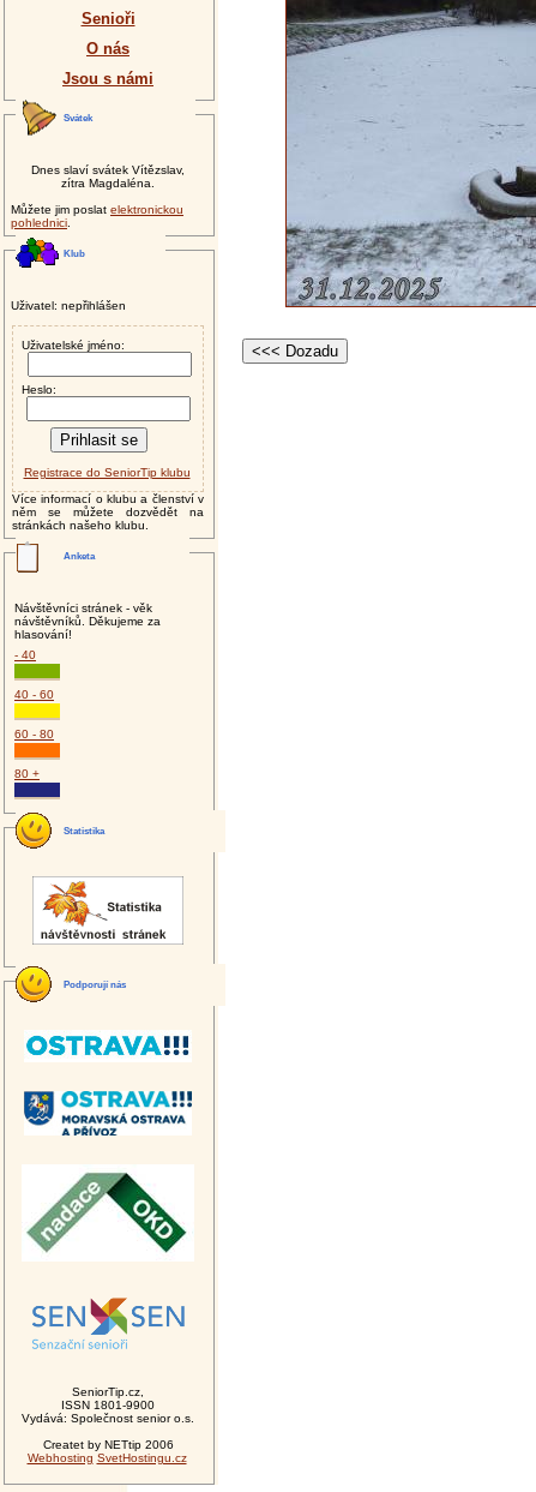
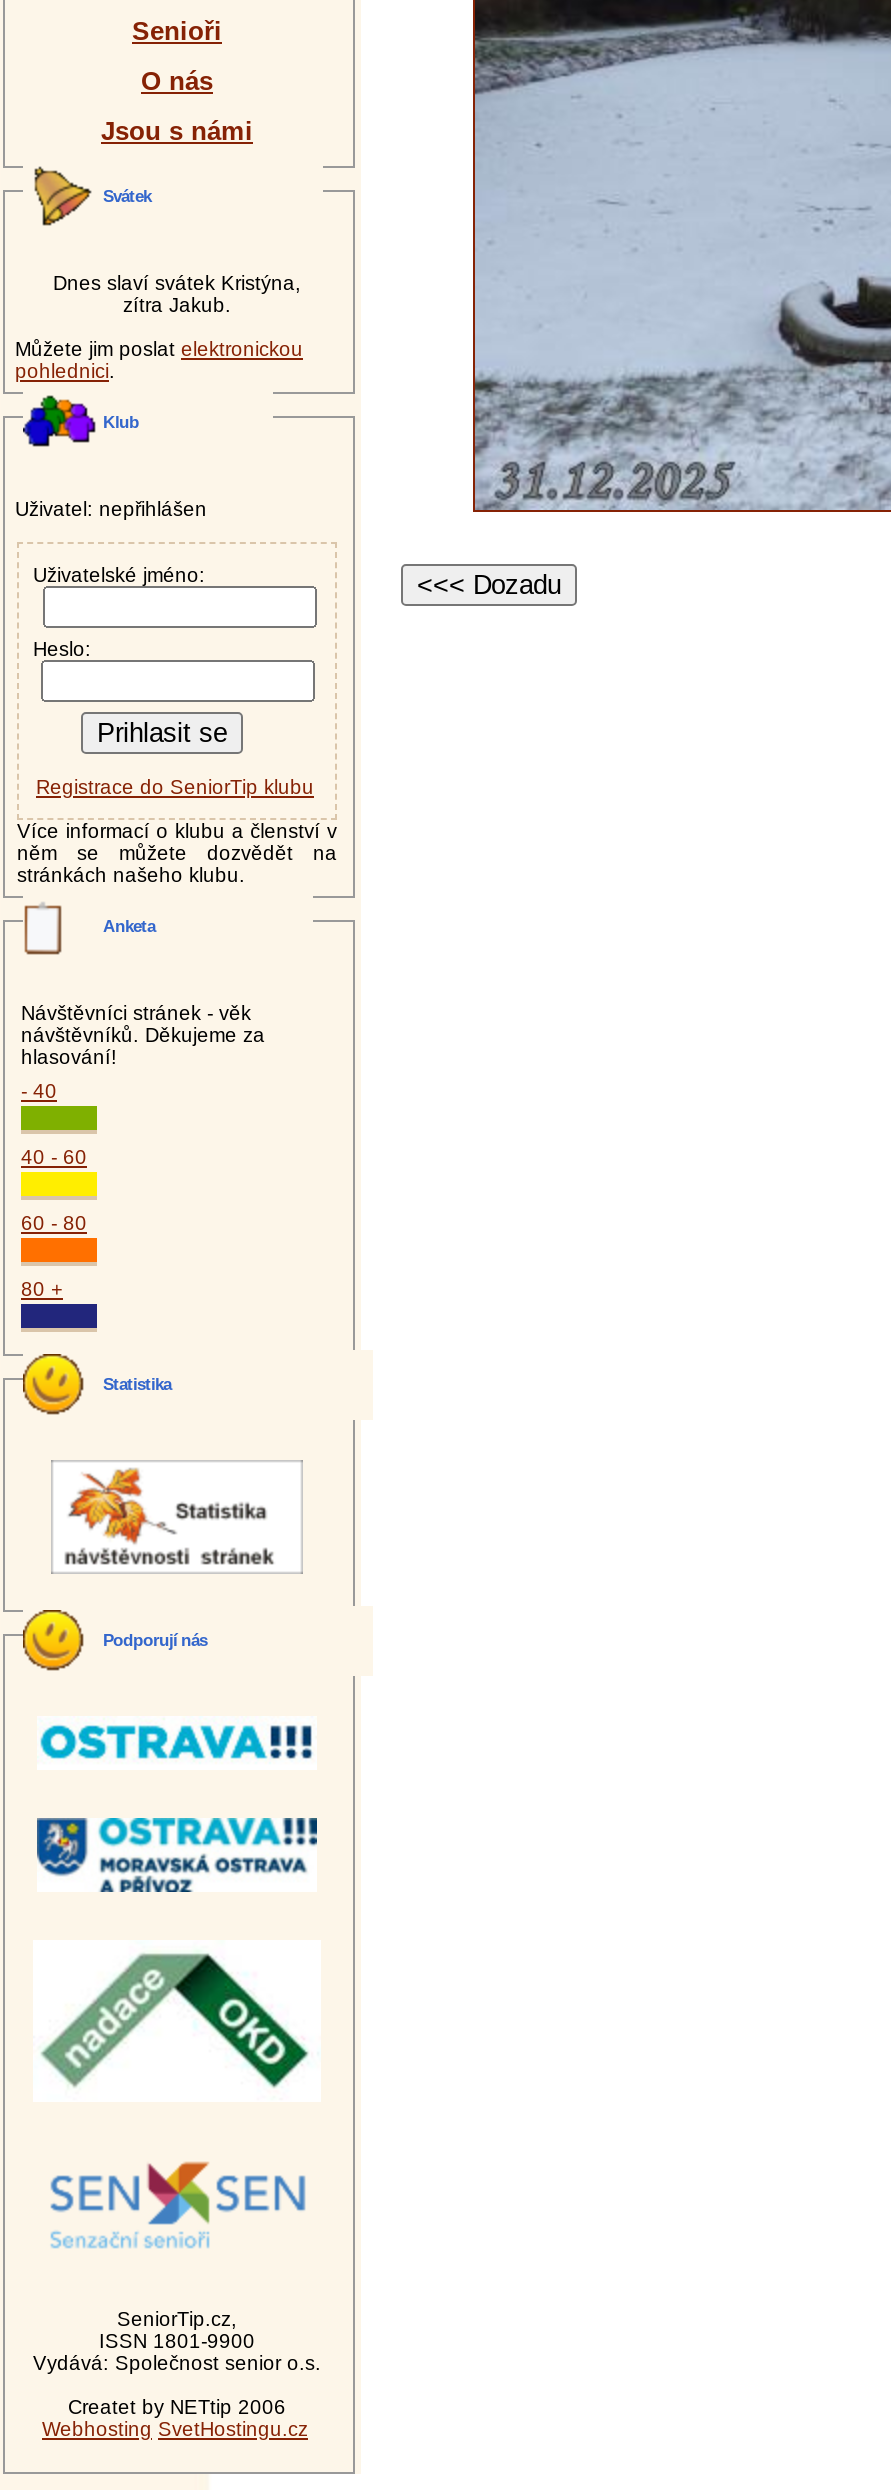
[31,163,185,176] Dnes slaví svátek Vítězslav, -> [53,272,301,294] Dnes slaví svátek Kristýna,
[61,176,155,190] zítra Magdaléna. -> [123,294,231,316] zítra Jakub.

